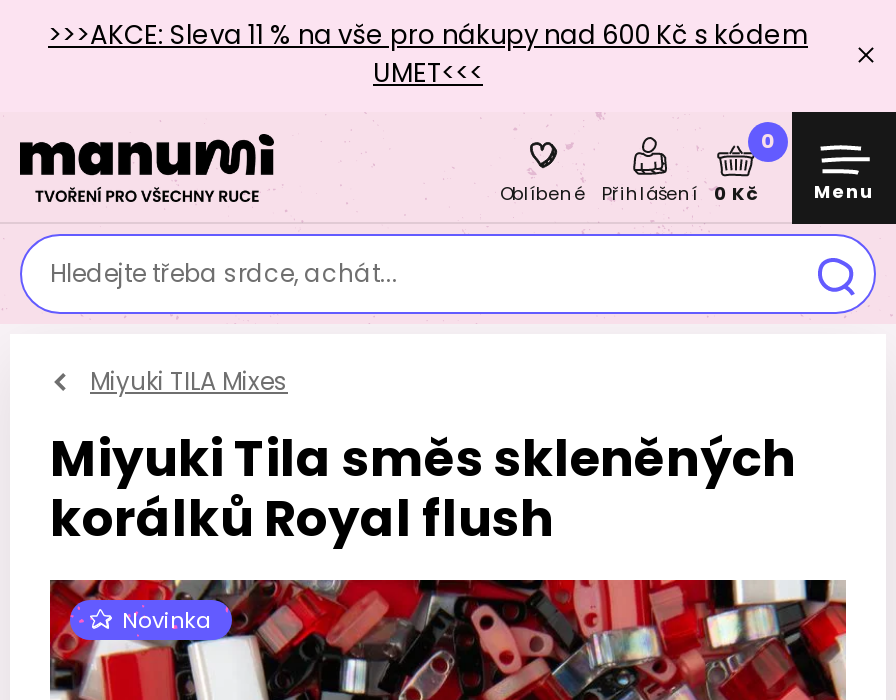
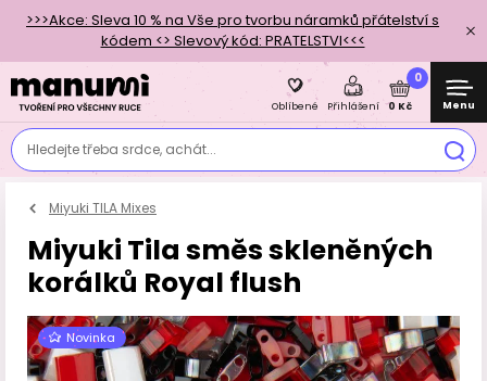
[48,16,808,92] >>>AKCE: Sleva 11 % na vše pro nákupy nad 600 Kč s kódem | UMET<<< -> [26,10,439,51] >>>Akce: Sleva 10 % na Vše pro tvorbu náramků přátelství s | kódem <> Slevový kód: PRATELSTVI<<<

